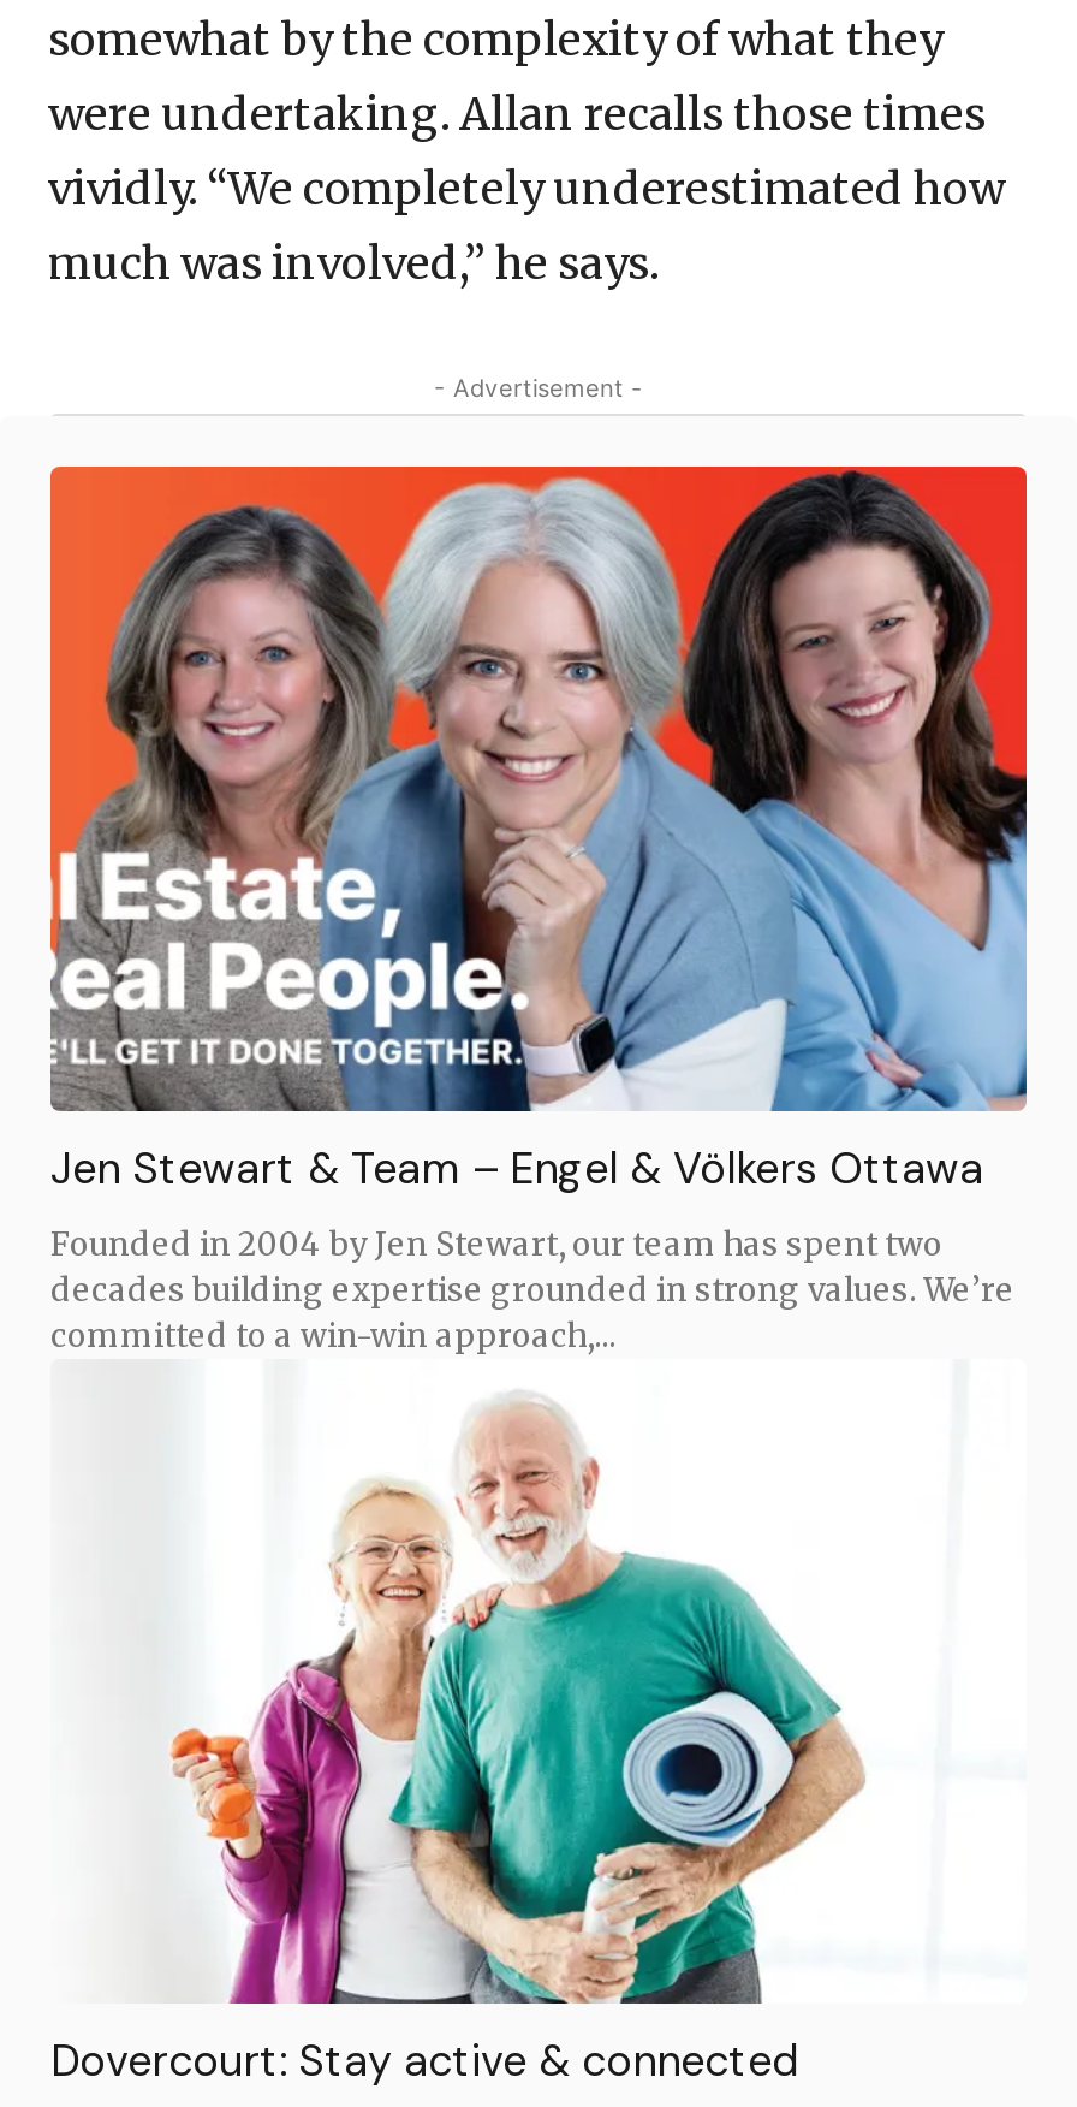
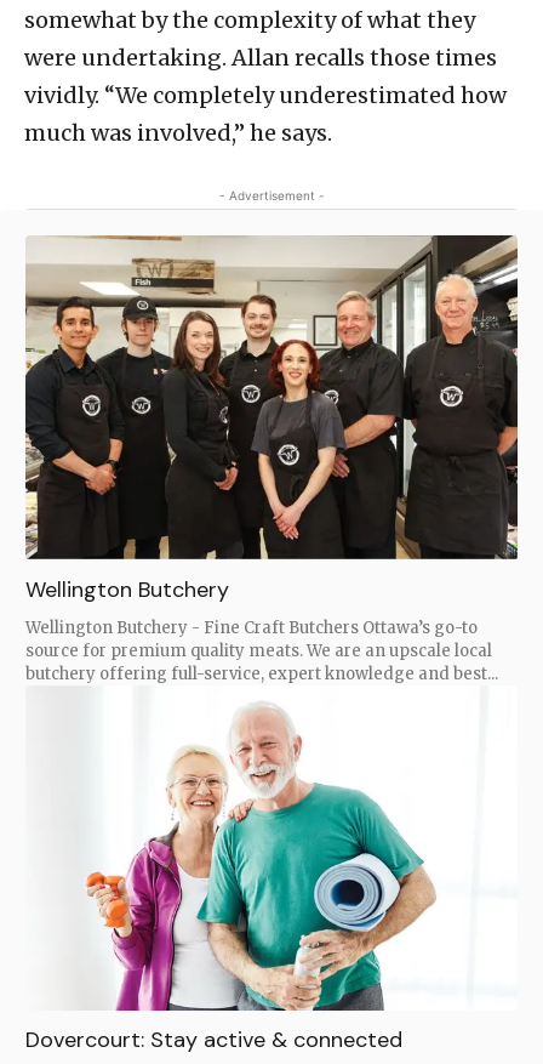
[48,464,1029,1197] [image] | Jen Stewart & Team – Engel & Völkers Ottawa -> [24,234,519,604] [image] | Wellington Butchery
[50,1224,1014,1356] Founded in 2004 by Jen Stewart, our team has spent two | decades building expertise grounded in strong values. We’re | committed to a win-win approach,... -> [25,617,498,684] Wellington Butchery - Fine Craft Butchers Ottawa’s go-to | source for premium quality meats. We are an upscale local | butchery offering full-service, expert knowledge and best...

